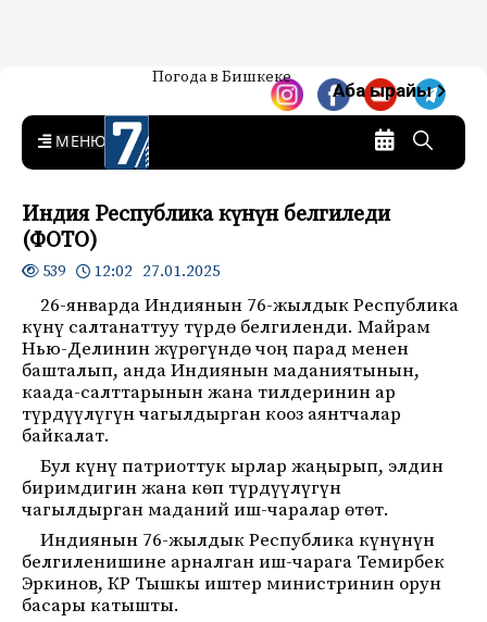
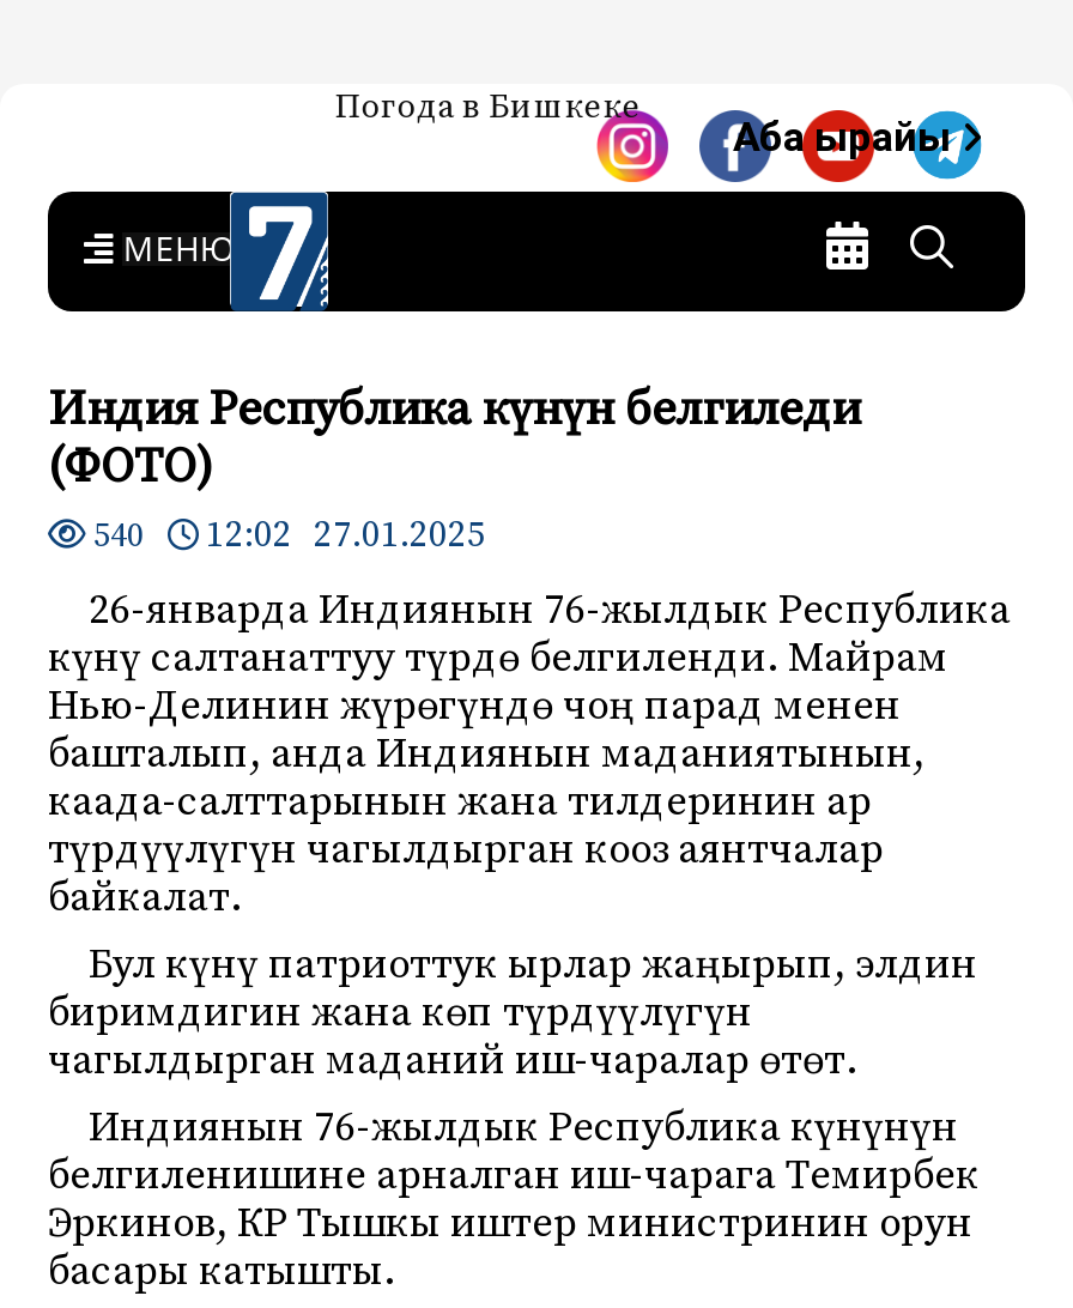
[42,261,221,282] 539 12:02 27.01.2025 -> [93,513,486,558] 540 12:02 27.01.2025

